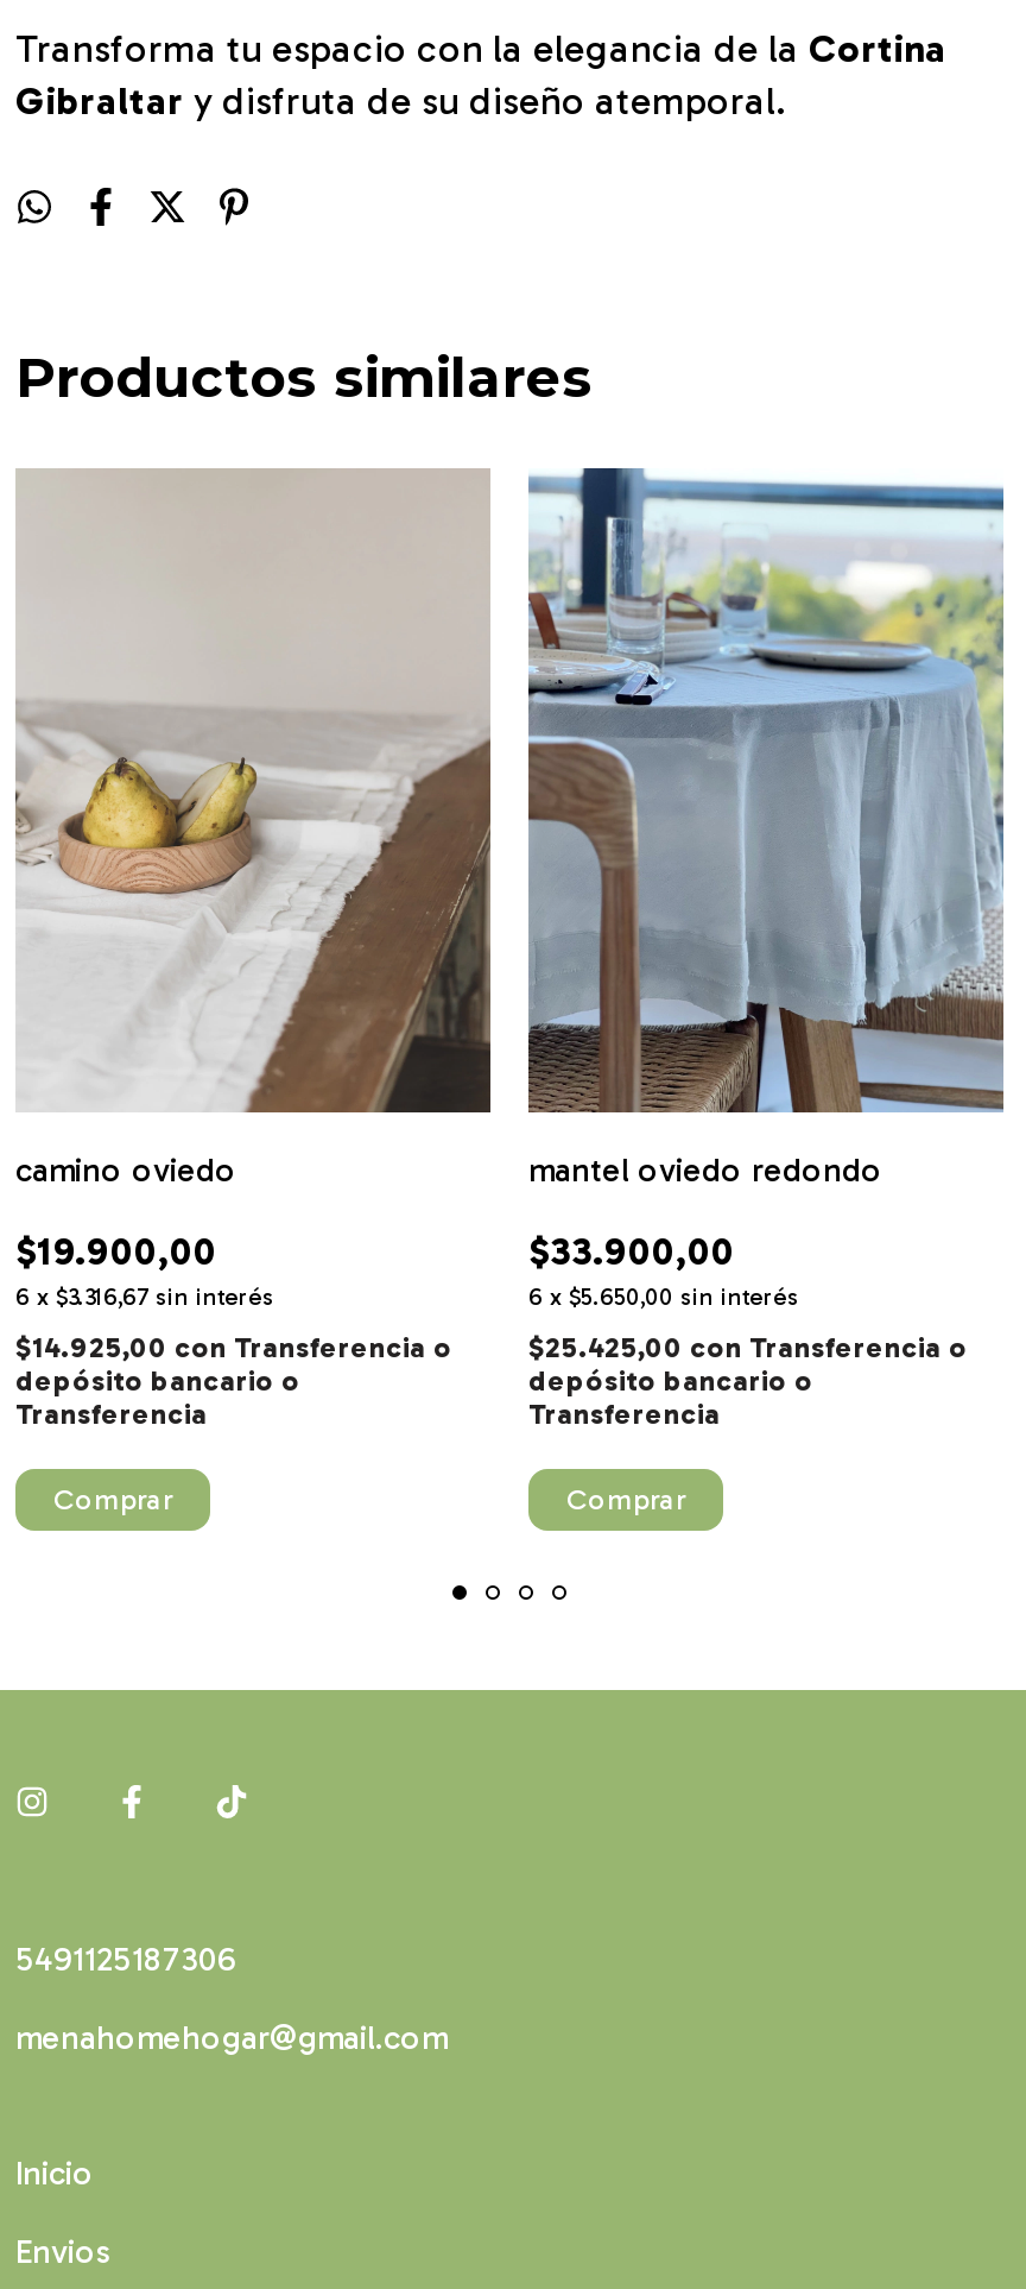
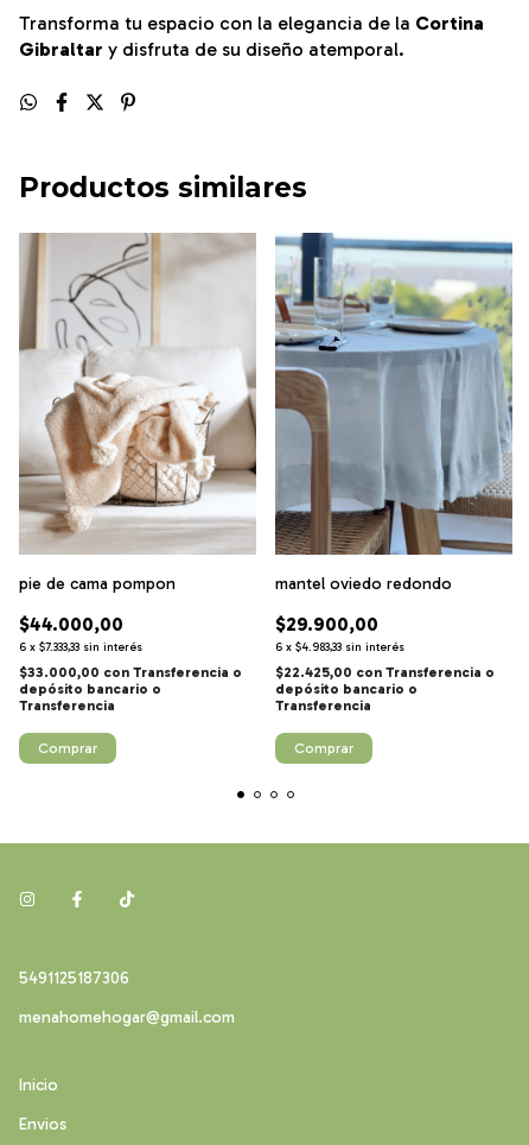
[15,471,493,1190] [image] | camino oviedo -> [19,233,257,593] [image] | pie de cama pompon
[15,1228,274,1311] $19.900,00 | 6 x $3.316,67 sin interés -> [19,612,142,654] $44.000,00 | 6 x $7.333,33 sin interés
[528,1228,735,1273] $33.900,00 -> [275,612,378,635] $29.900,00
[528,1283,799,1311] 6 x $5.650,00 sin interés -> [275,640,404,654] 6 x $4.983,33 sin interés
[15,1330,452,1363] $14.925,00 con Transferencia o -> [19,663,242,680] $33.000,00 con Transferencia o
[528,1330,968,1363] $25.425,00 con Transferencia o -> [275,663,495,680] $22.425,00 con Transferencia o

